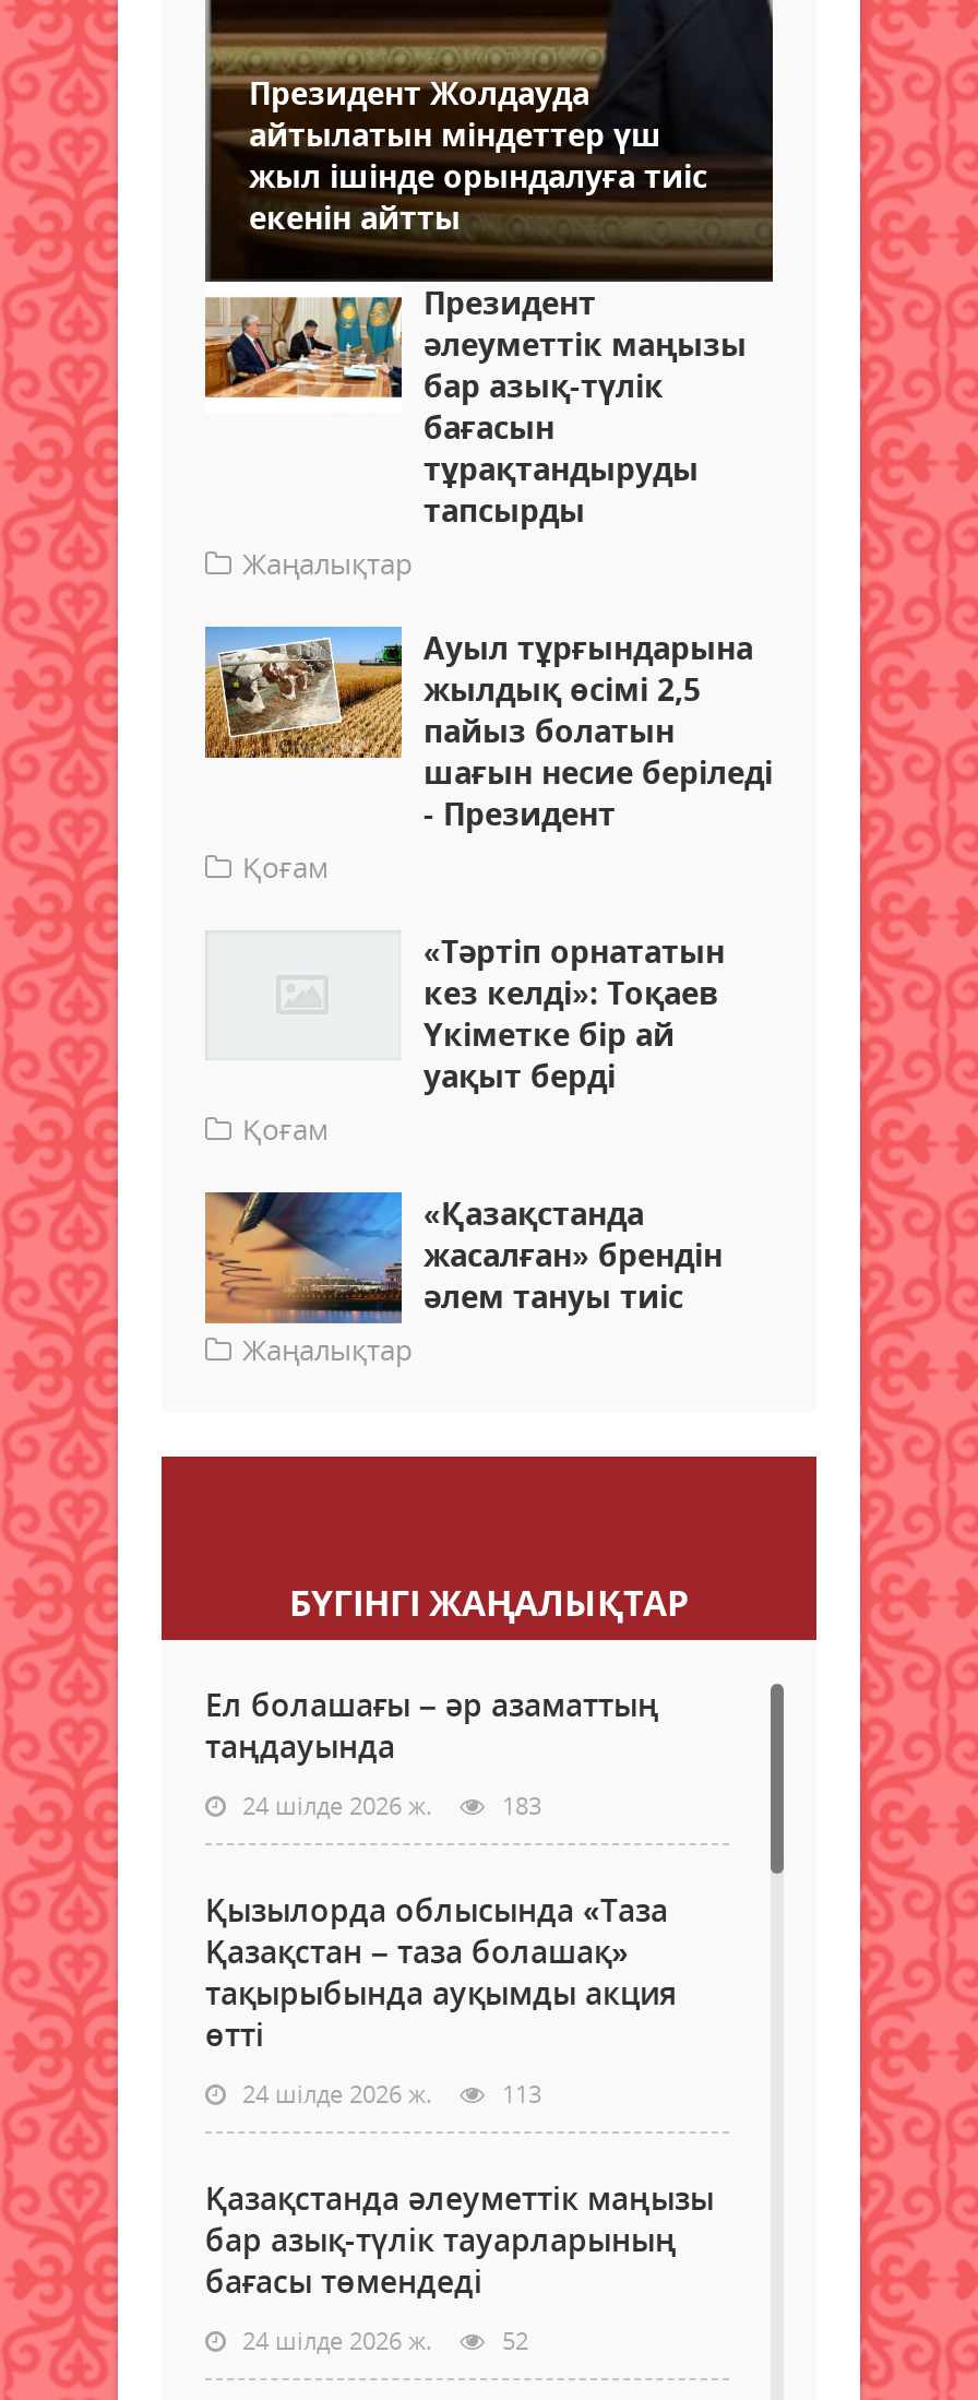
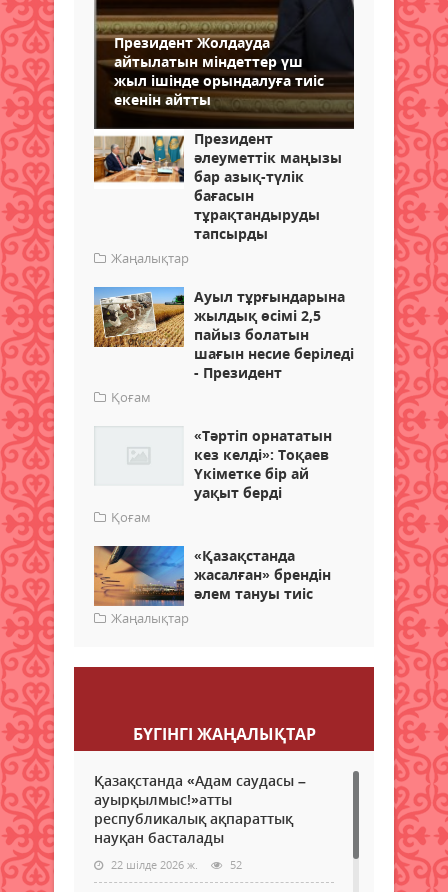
[205,1684,714,2357] Ел болашағы – әр азаматтың | таңдауында | 24 шілде 2026 ж. | 183 | Қызылорда облысында «Таза | Қазақстан – таза болашақ» | тақырыбында ауқымды акция | өтті | 24 шілде 2026 ж. | 113 | Қазақстанда әлеуметтік маңызы | бар азық-түлік тауарларының | бағасы төмендеді | 24 шілде 2026 ж. -> [94,771,306,872] Қазақстанда «Адам саудасы – | ауырқылмыс!»атты | республикалық ақпараттық | науқан басталады | 22 шілде 2026 ж.

